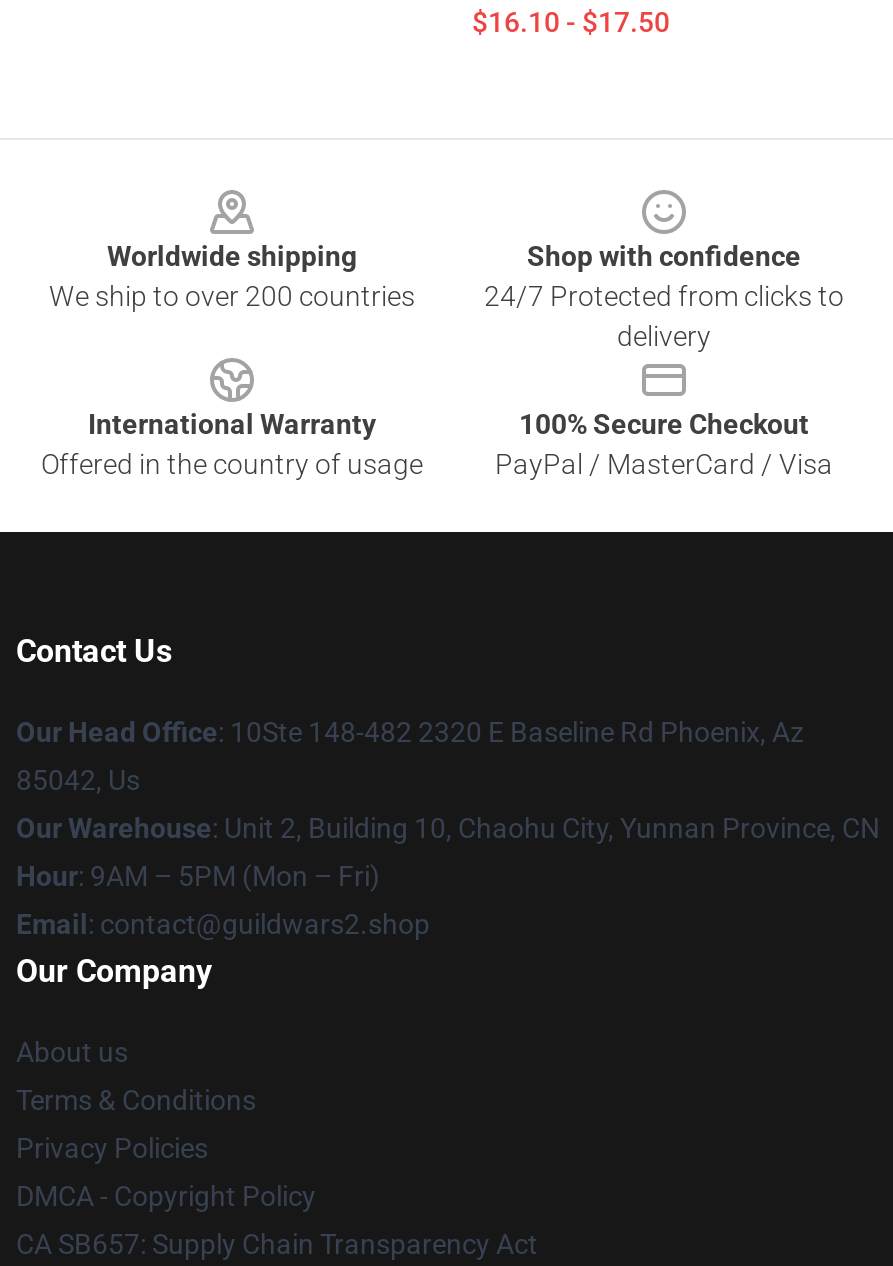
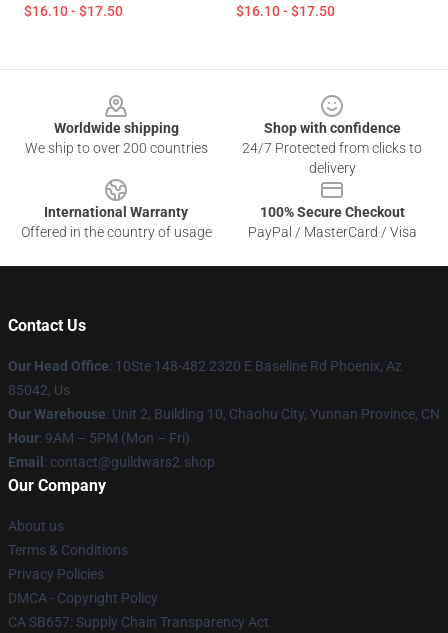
none -> [24,3,123,19] $16.10 - $17.50

